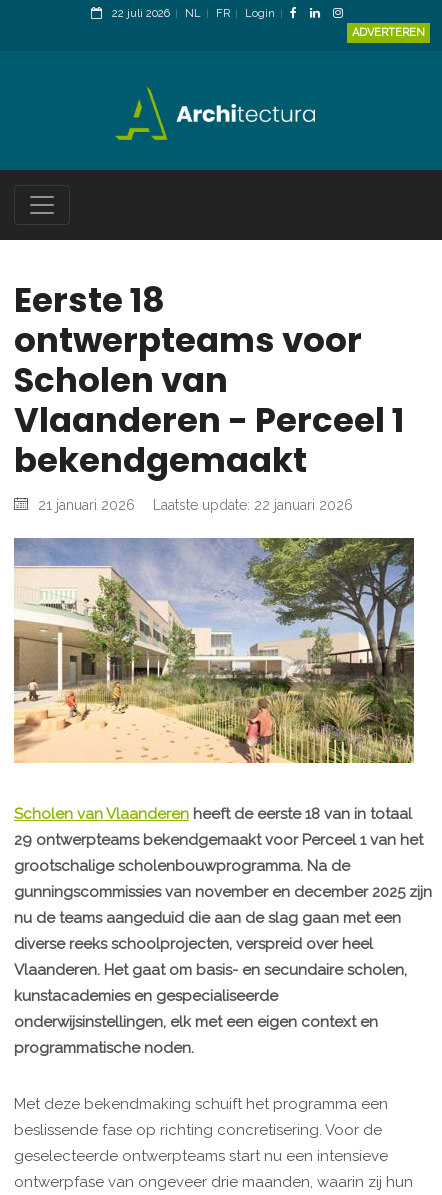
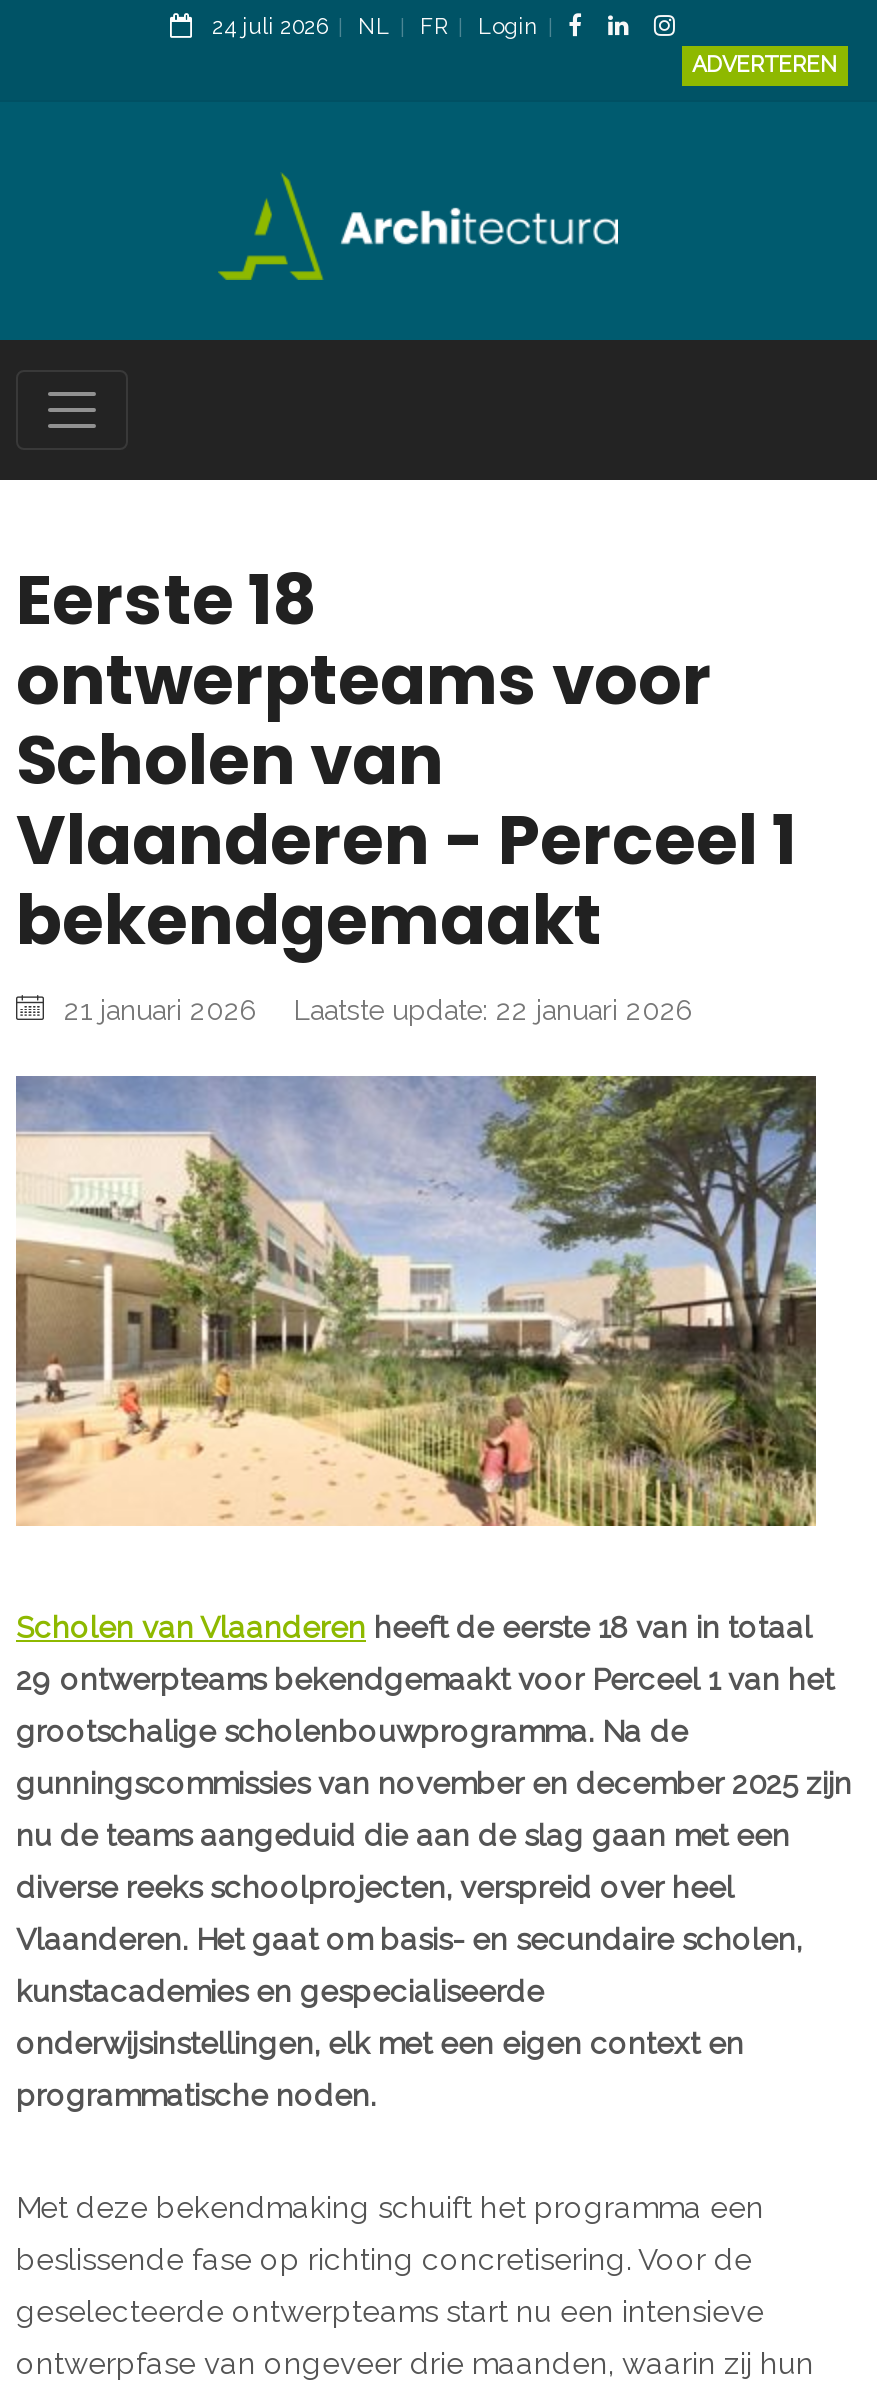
[112,7,275,20] 22 juli 2026 NL FR Login -> [212,14,538,40] 24 juli 2026 NL FR Login

